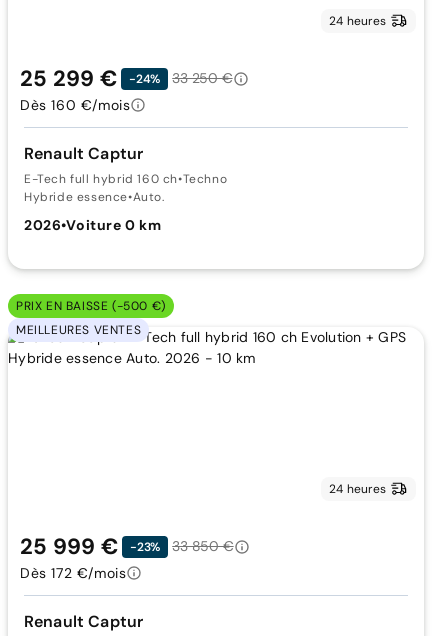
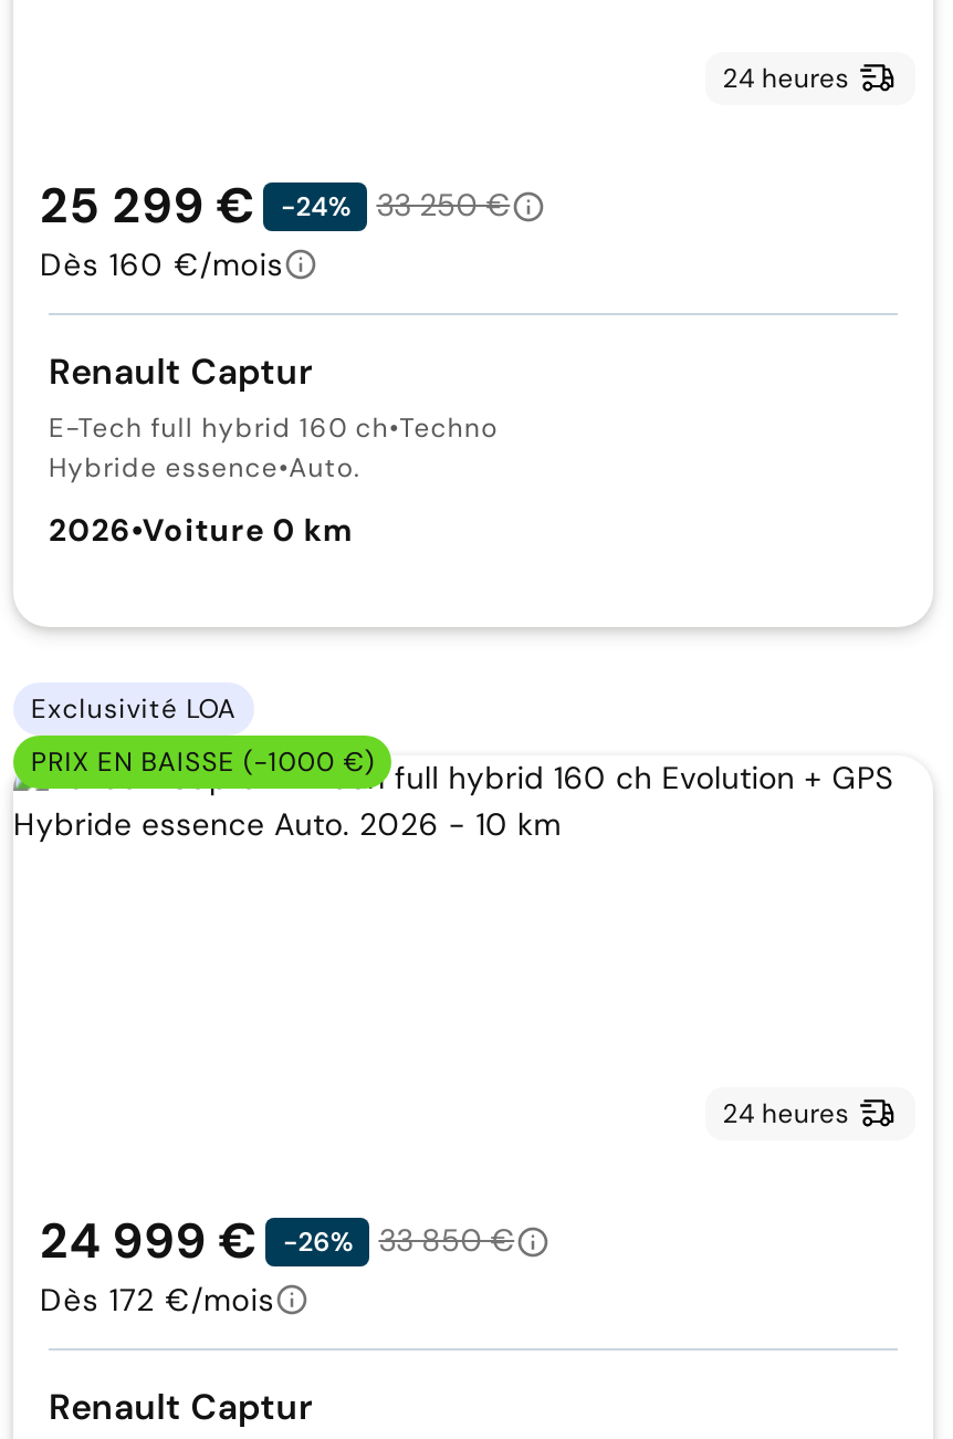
[16,298,166,314] PRIX EN BAISSE (-500 €) -> [31,691,237,726] Exclusivité LOA
[16,322,141,338] MEILLEURES VENTES -> [31,744,375,779] PRIX EN BAISSE (-1000 €)
[20,532,160,561] 25 999 € | -23% -> [40,1208,352,1273] 24 999 € | -26%

